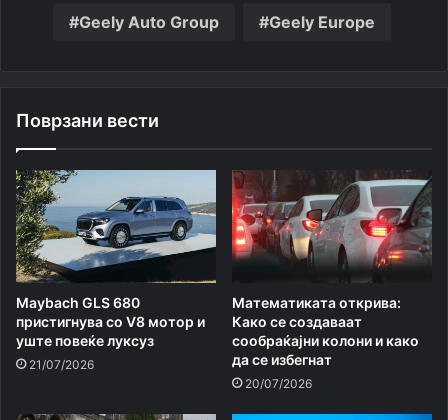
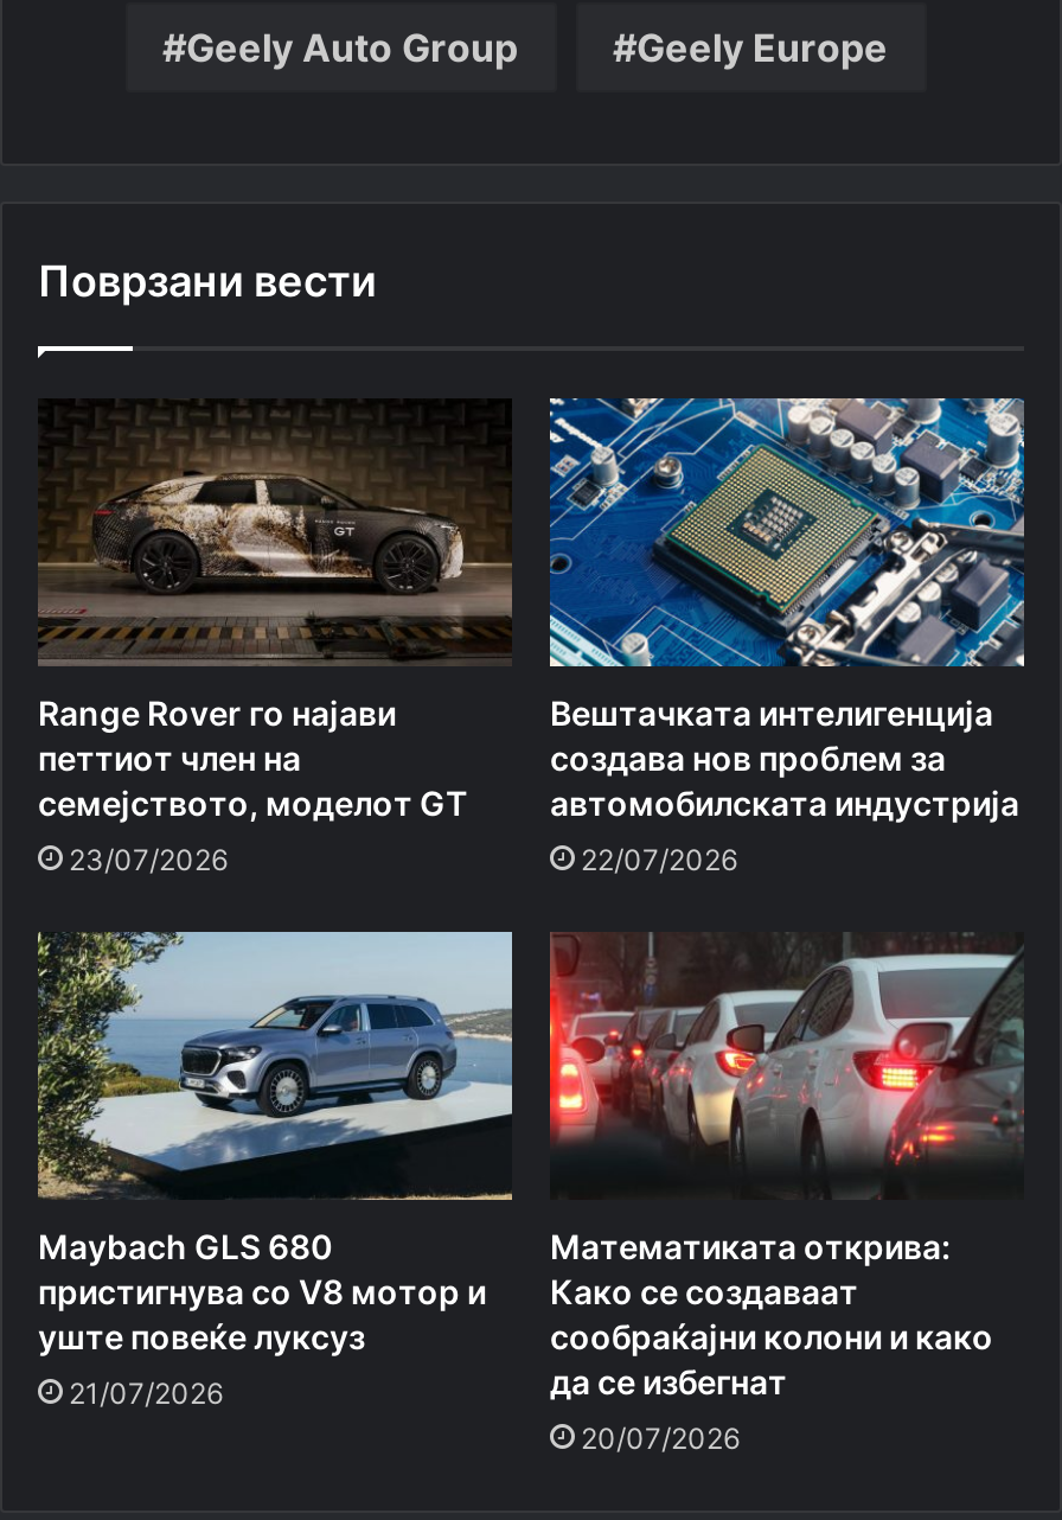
none -> [38,401,512,877] [image] | Range Rover го најави | петтиот член на | семејството, моделот GT | 23/07/2026
none -> [548,396,1026,877] [image] | Вештачката интелигенција | создава нов проблем за | автомобилската индустрија | 22/07/2026

